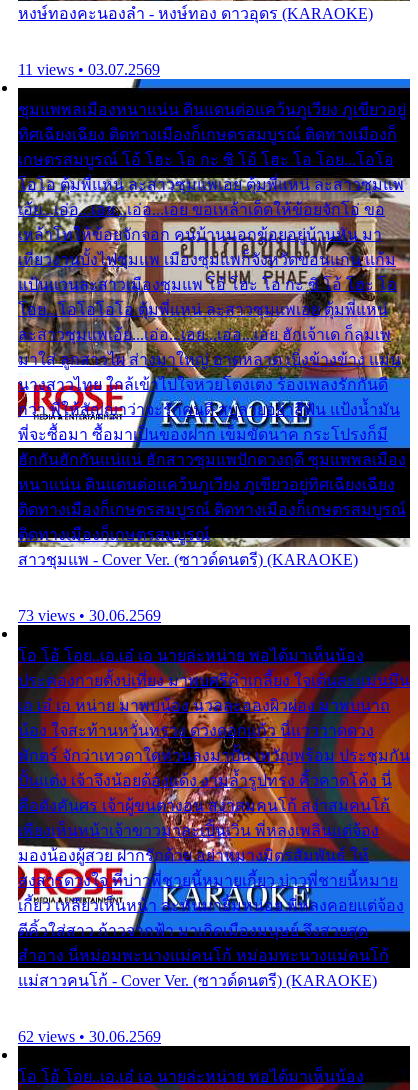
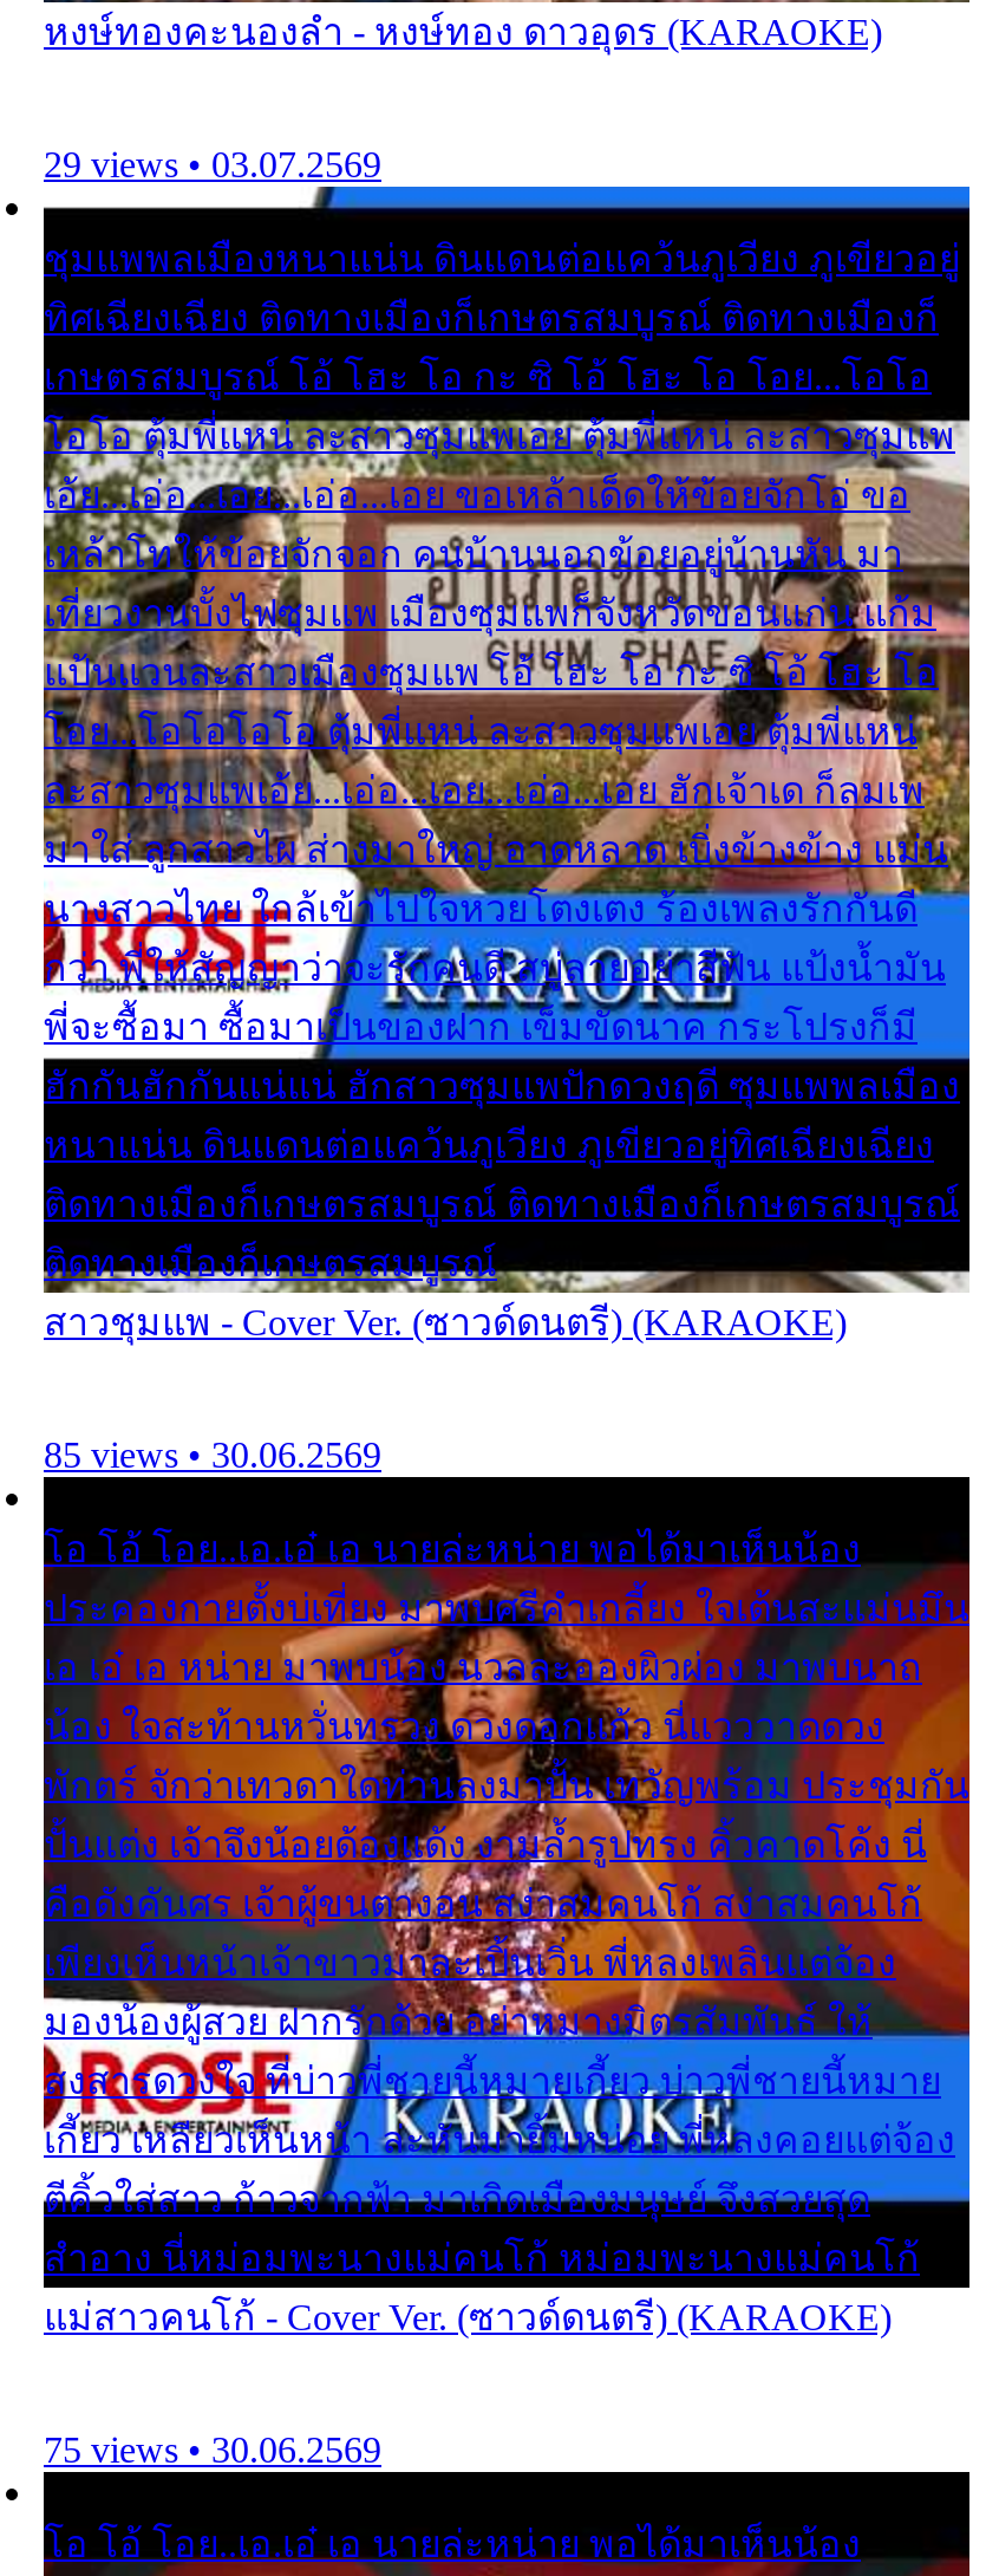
[18,61,160,78] 11 views • 03.07.2569 -> [44,144,381,184] 29 views • 03.07.2569
[18,607,161,624] 73 views • 30.06.2569 -> [44,1434,381,1474] 85 views • 30.06.2569
[18,1028,161,1045] 62 views • 30.06.2569 -> [44,2429,381,2469] 75 views • 30.06.2569

